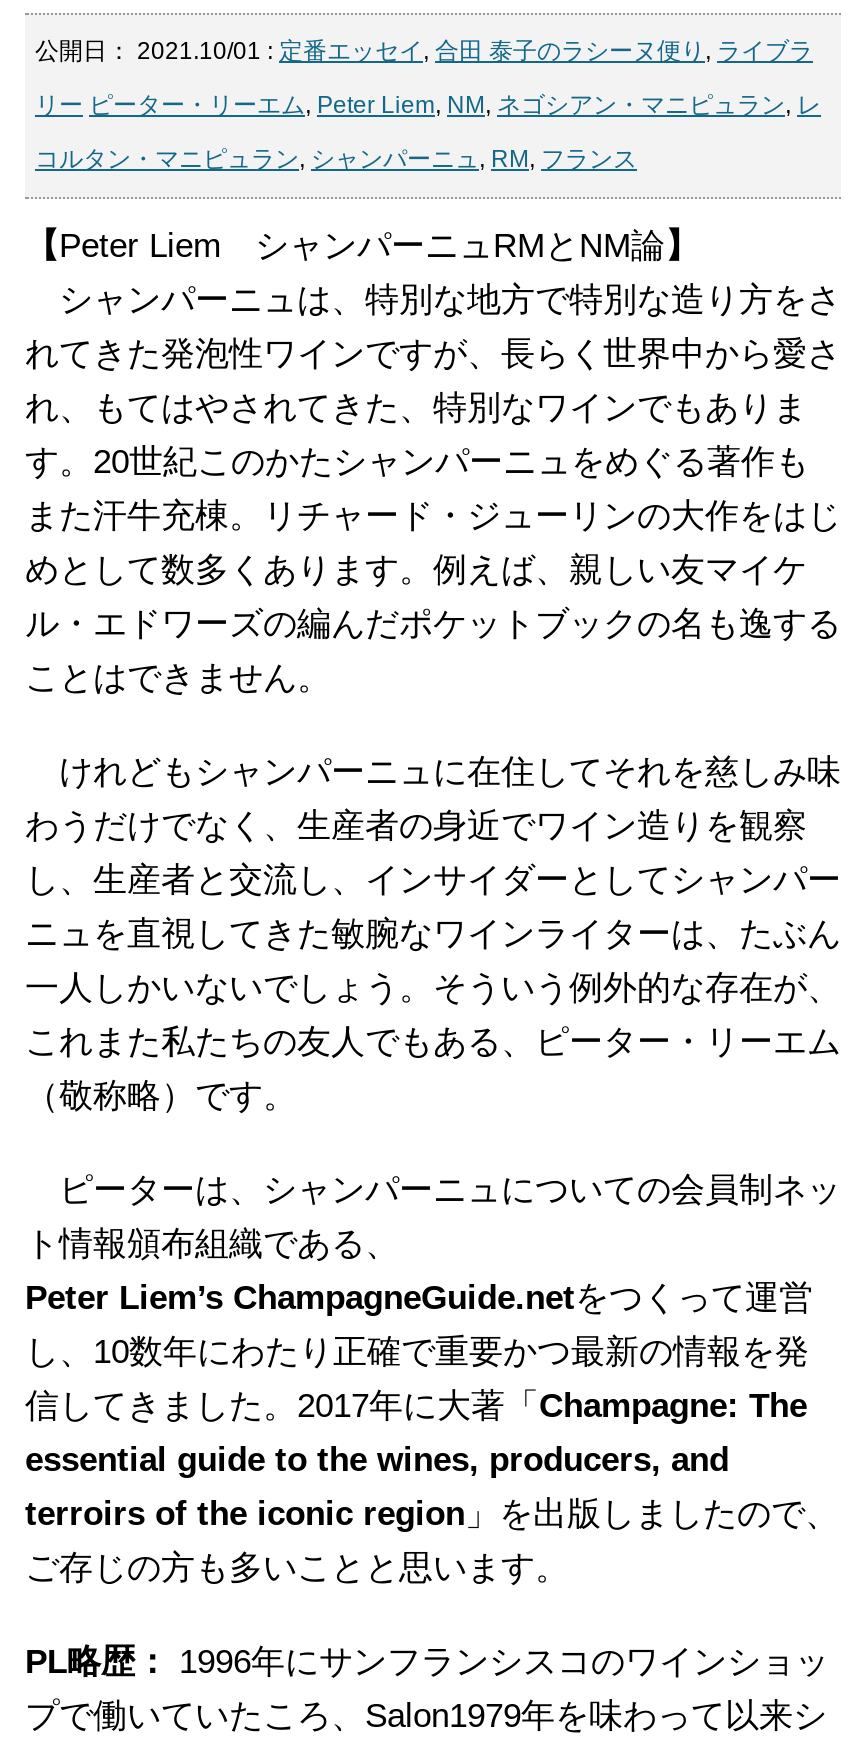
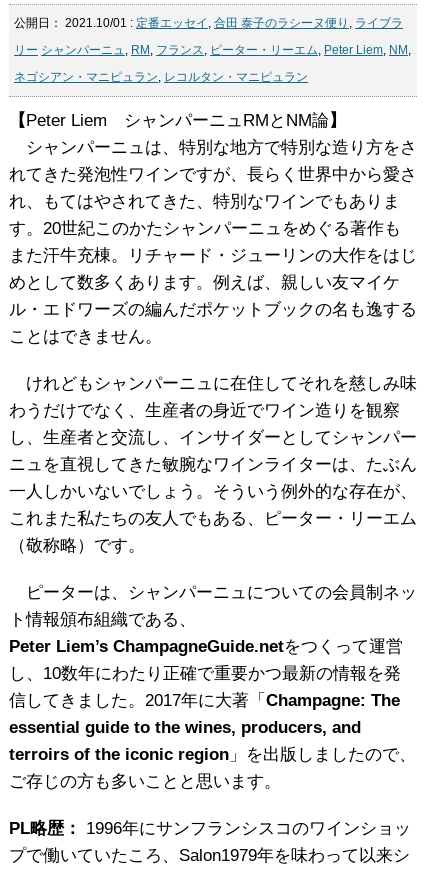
[35,91,821,119] リー ピーター・リーエム, Peter Liem, NM,ネゴシアン・マニピュラン,レ -> [14,43,411,57] リー シャンパーニュ, RM,フランス,ピーター・リーエム, Peter Liem, NM,
[35,145,637,173] コルタン・マニピュラン,シャンパーニュ, RM,フランス -> [14,70,308,84] ネゴシアン・マニピュラン,レコルタン・マニピュラン

